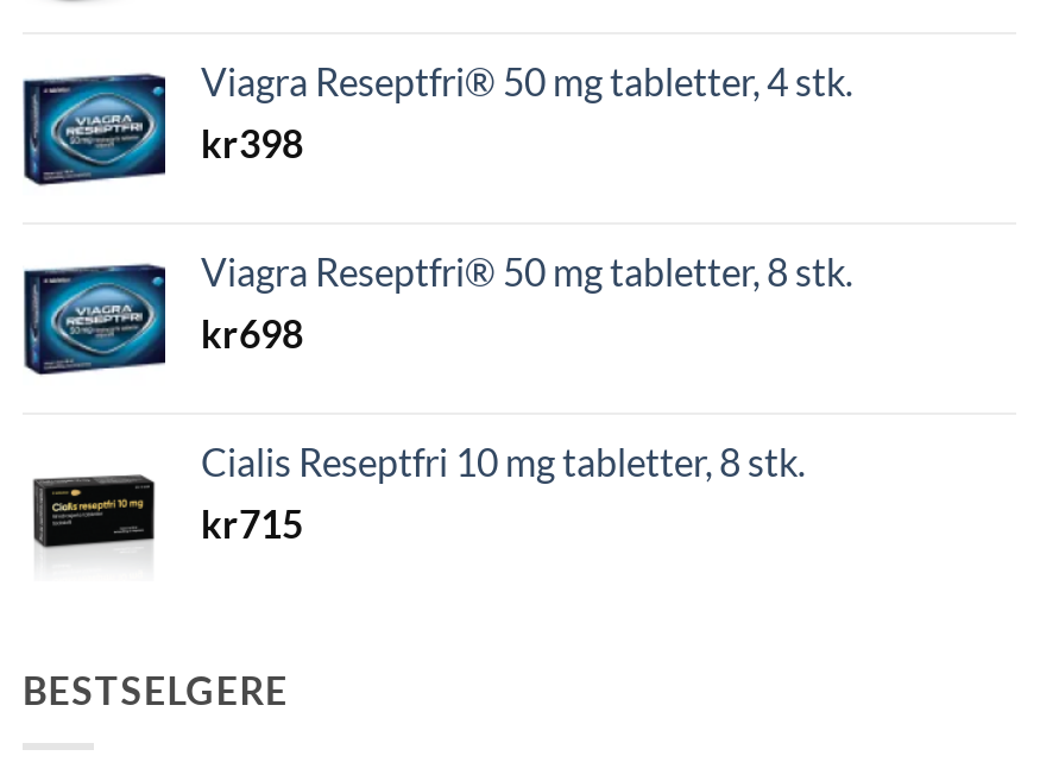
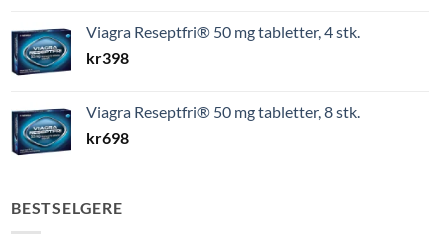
[32,438,805,556] [image] | Cialis Reseptfri 10 mg tabletter, 8 stk. | kr715 -> none

